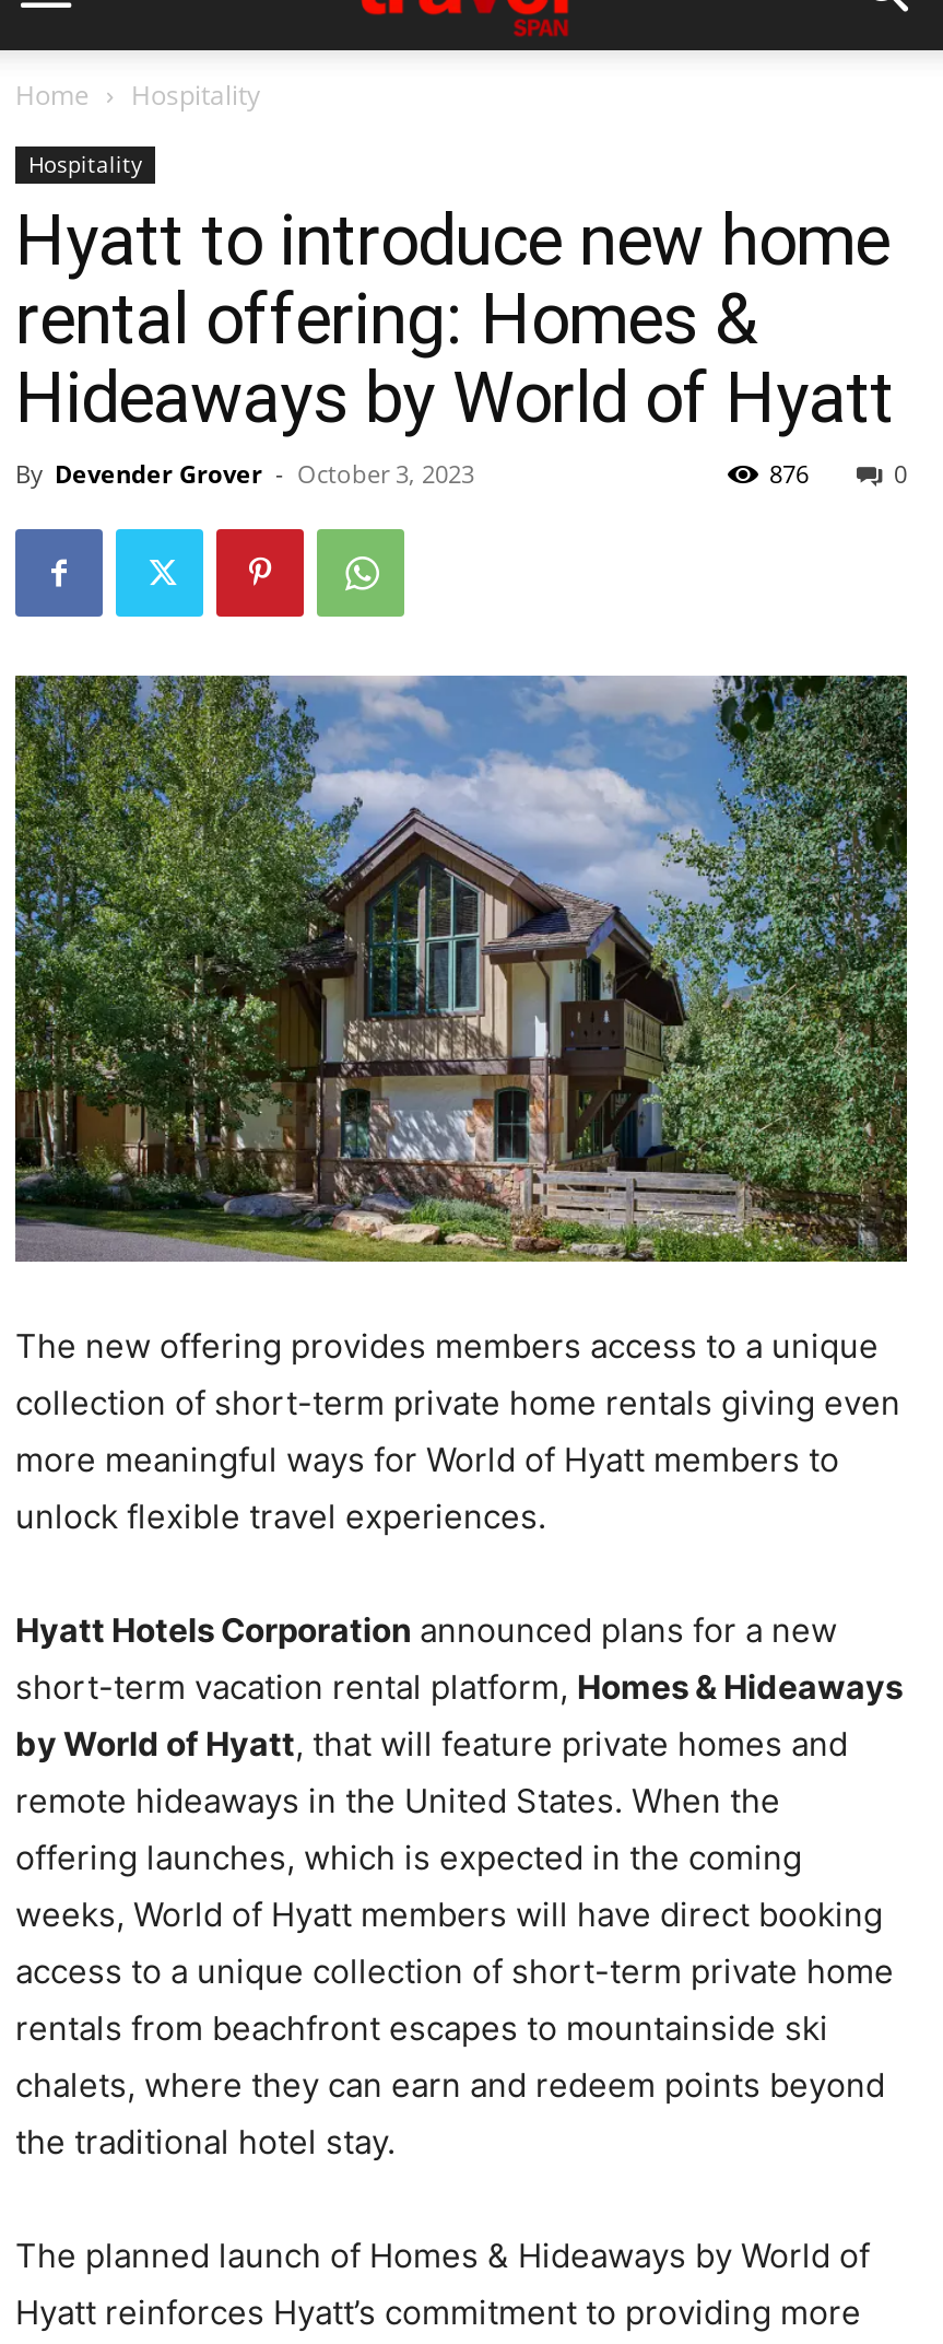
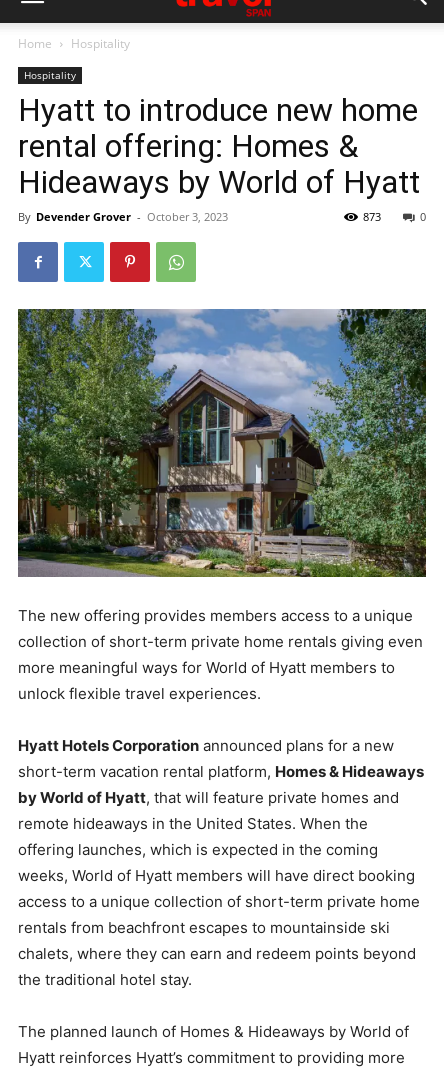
[769,457,809,490] 876 -> [363,209,381,224] 873

